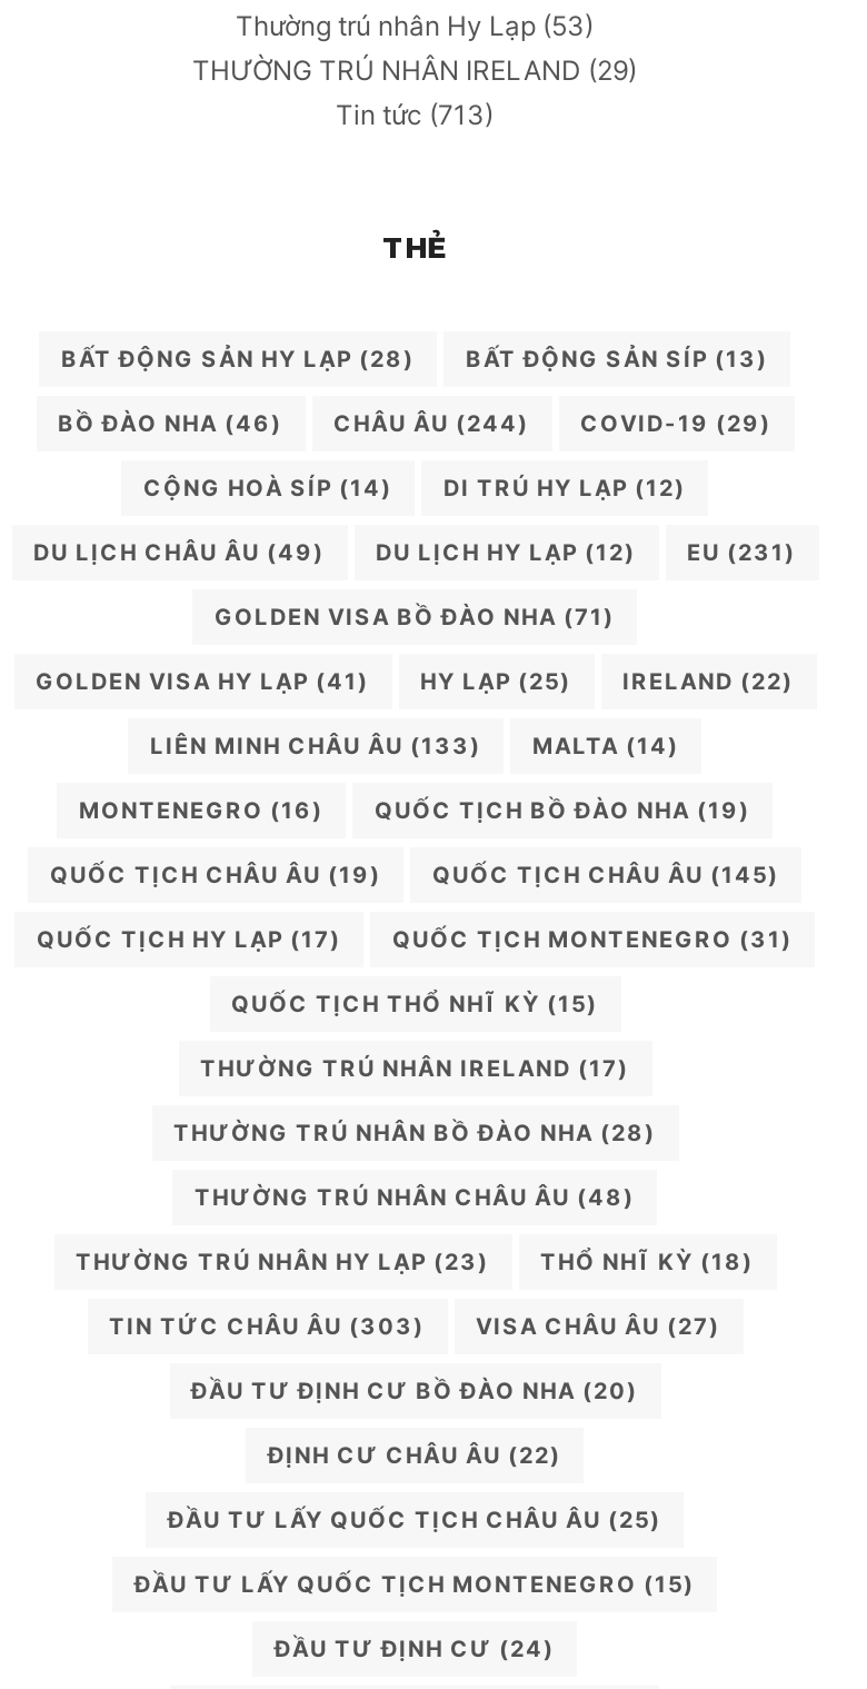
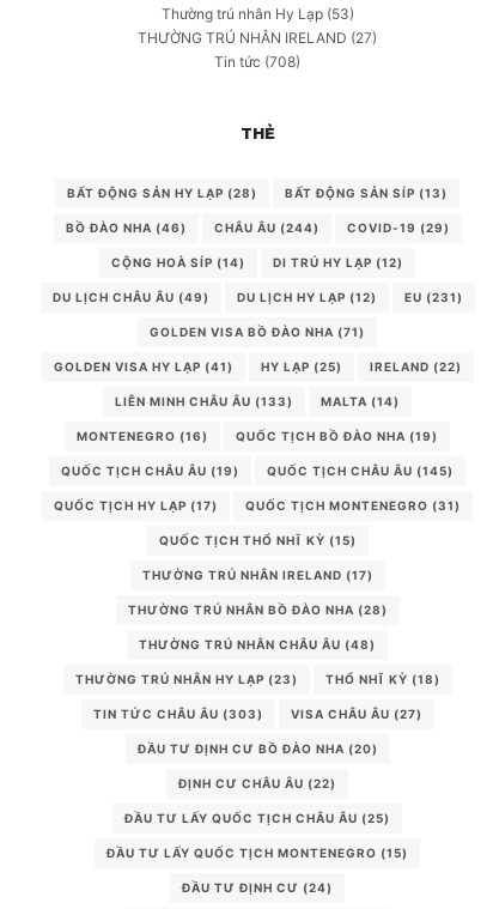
[192,53,637,87] THƯỜNG TRÚ NHÂN IRELAND (29) -> [138,29,377,47] THƯỜNG TRÚ NHÂN IRELAND (27)
[336,98,494,131] Tin tức (713) -> [214,53,300,71] Tin tức (708)

